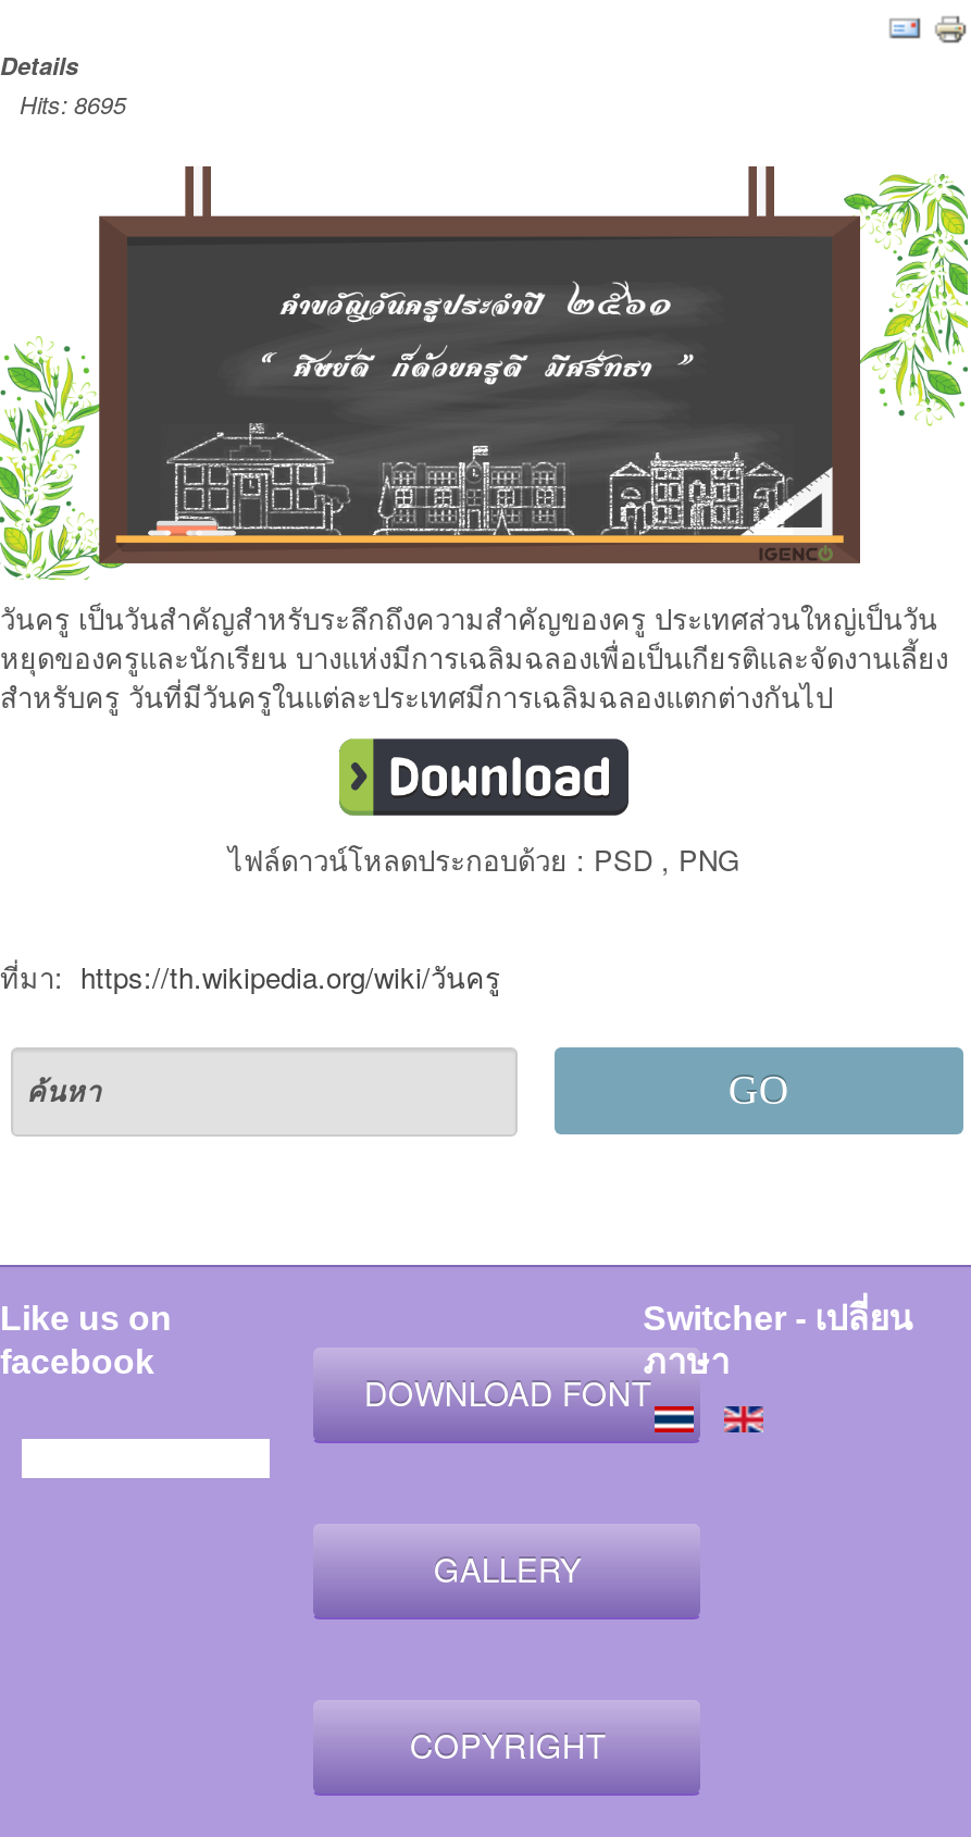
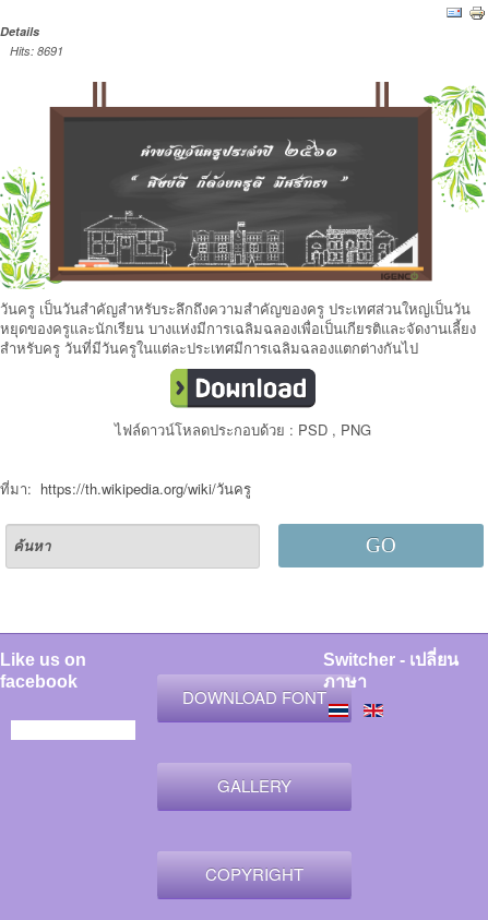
[20,88,126,121] Hits: 8695 -> [10,43,63,59] Hits: 8691

